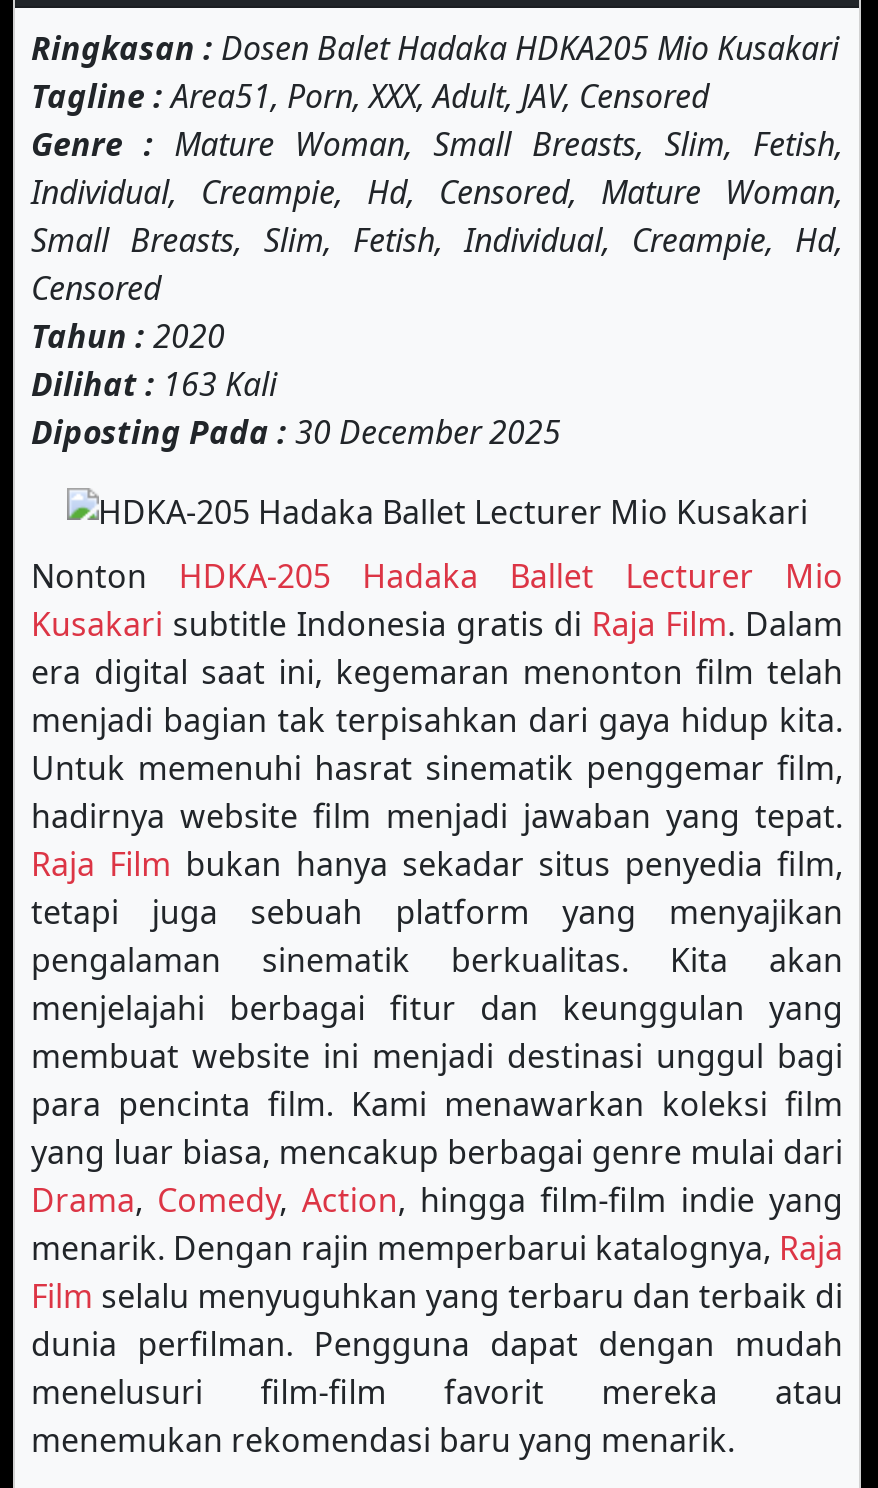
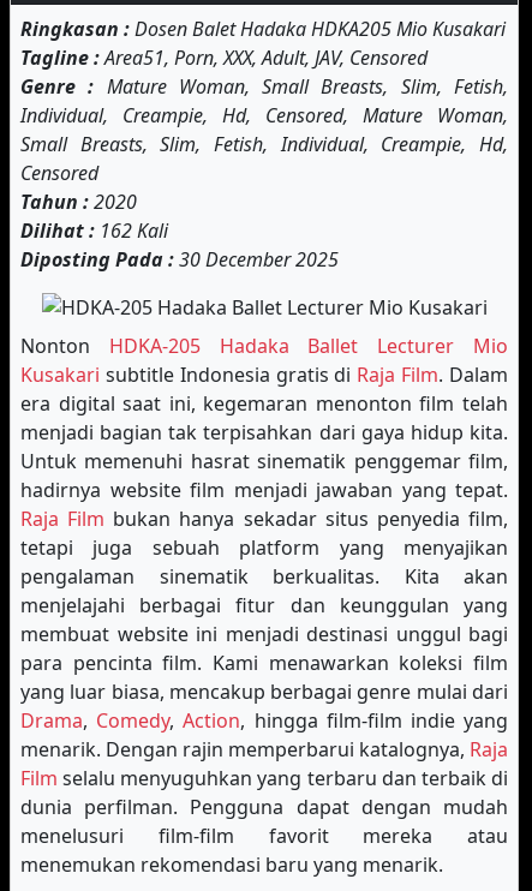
[31,362,277,406] Dilihat : 163 Kali -> [20,217,168,244] Dilihat : 162 Kali

